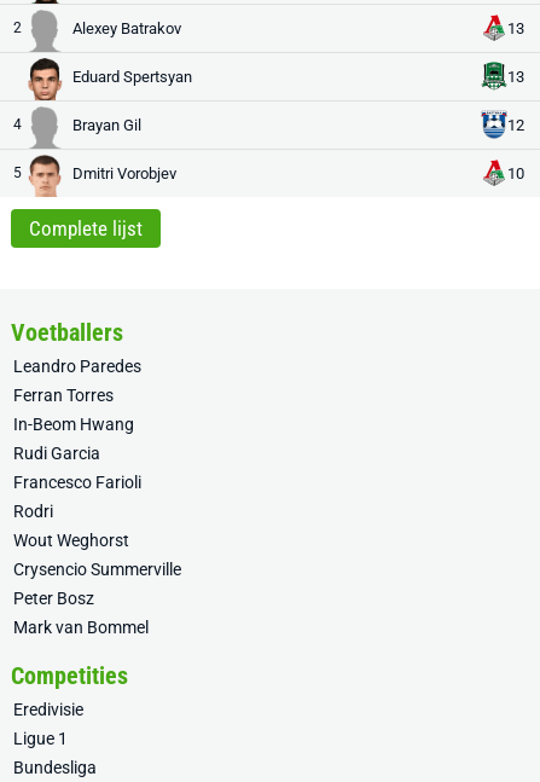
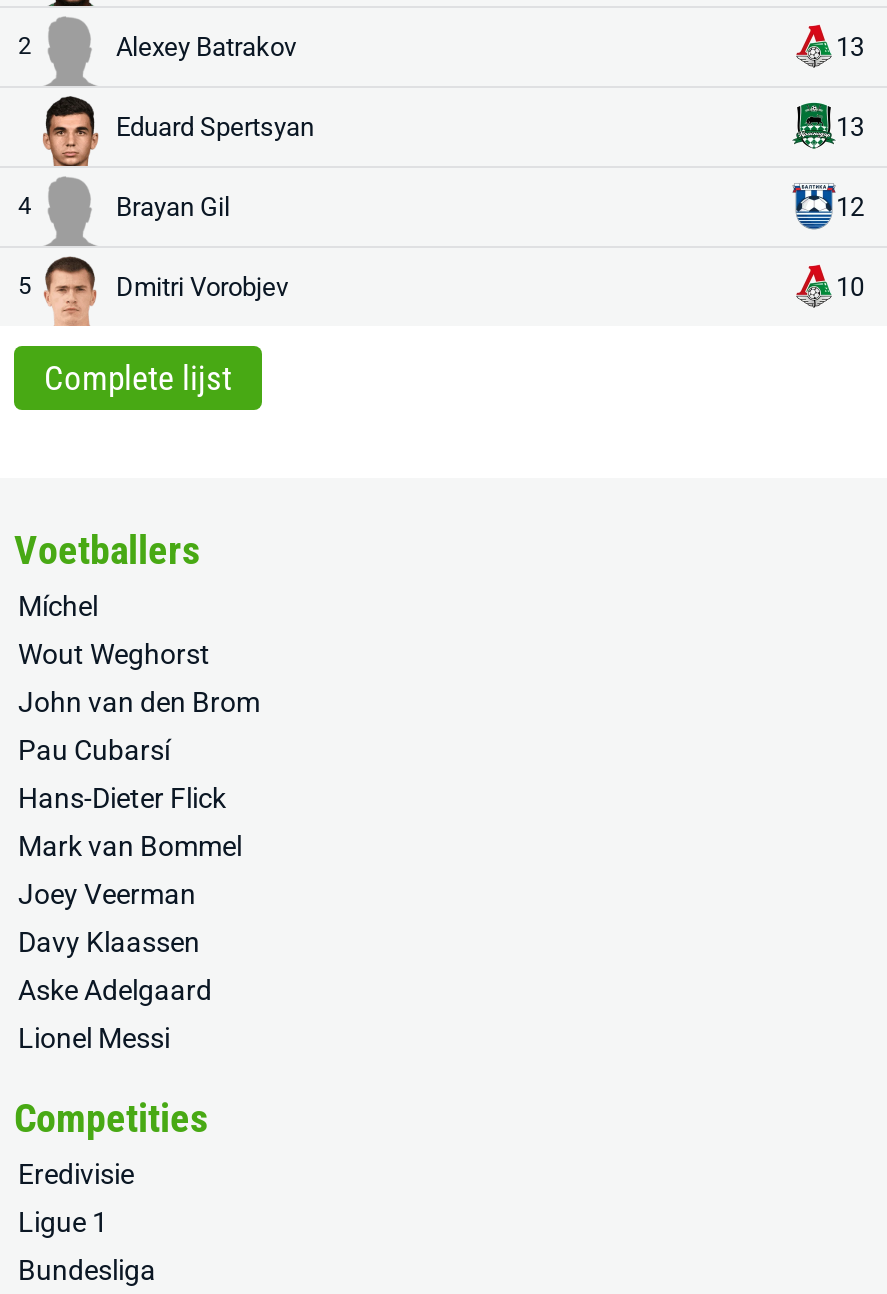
[13,357,141,521] Leandro Paredes | Ferran Torres | In-Beom Hwang | Rudi Garcia | Francesco Farioli | Rodri -> [18,590,98,622] Míchel
moved [13,531,129,550] -> [18,638,210,670]: Wout Weghorst
[13,560,181,608] Crysencio Summerville | Peter Bosz -> [18,686,260,814] John van den Brom | Pau Cubarsí | Hans-Dieter Flick
moved [13,618,149,637] -> [18,830,242,862]: Mark van Bommel
none -> [18,878,212,1054] Joey Veerman | Davy Klaassen | Aske Adelgaard | Lionel Messi

